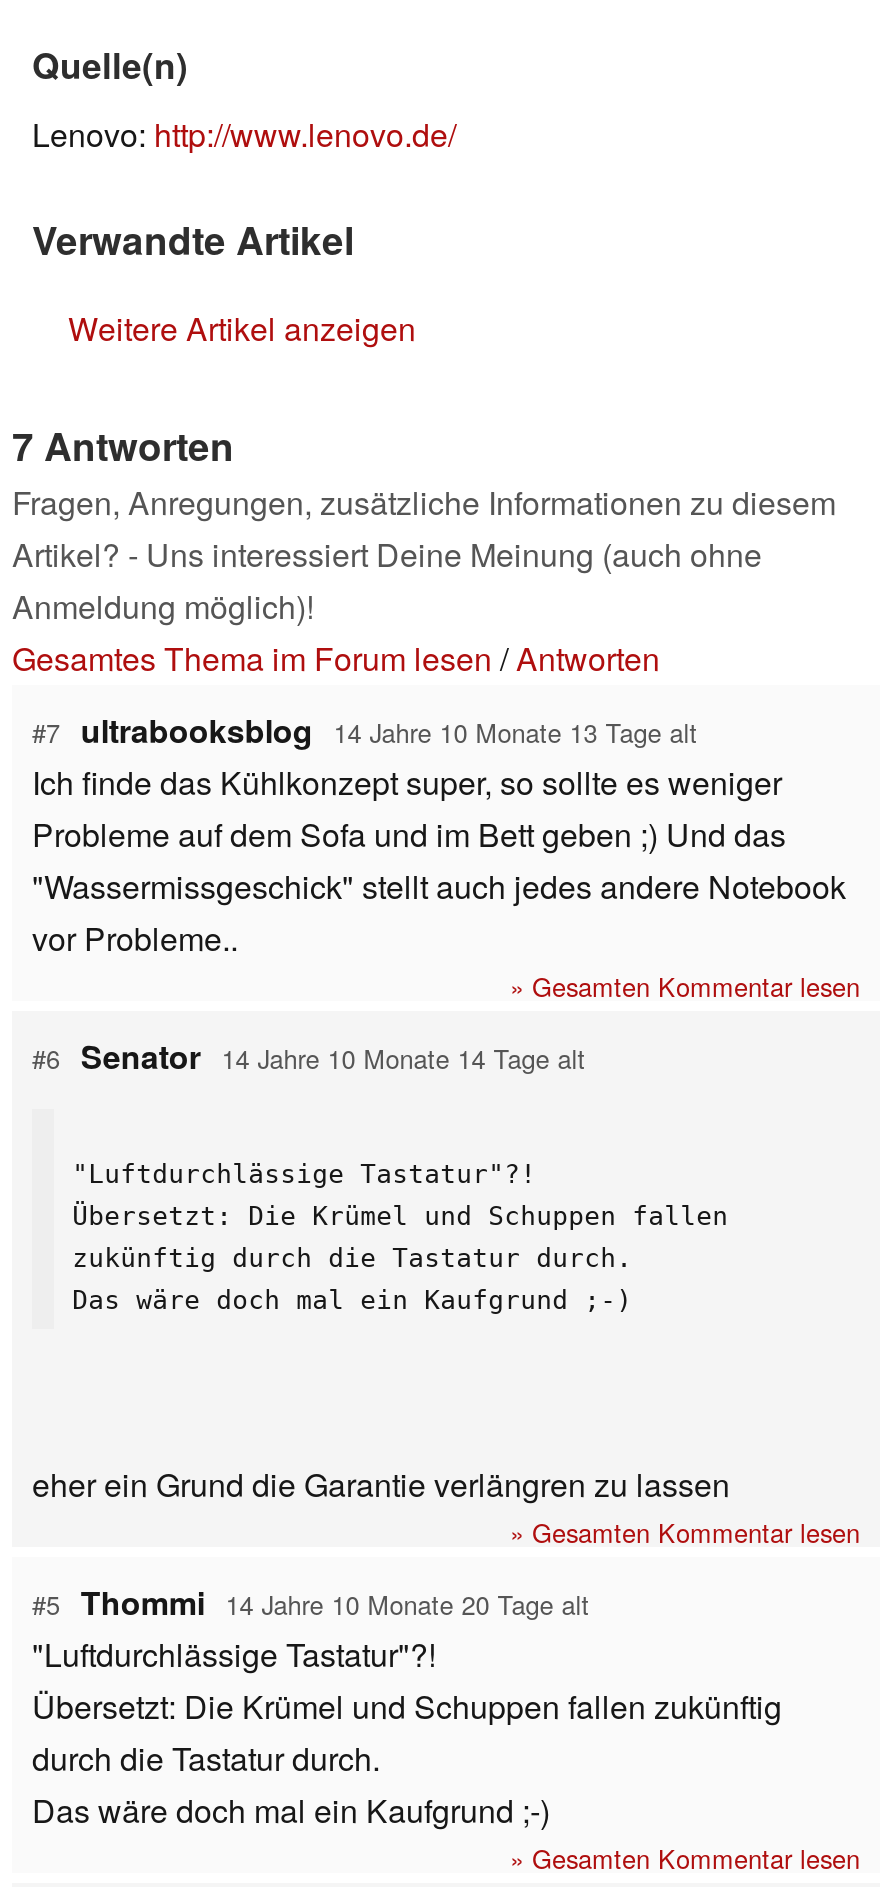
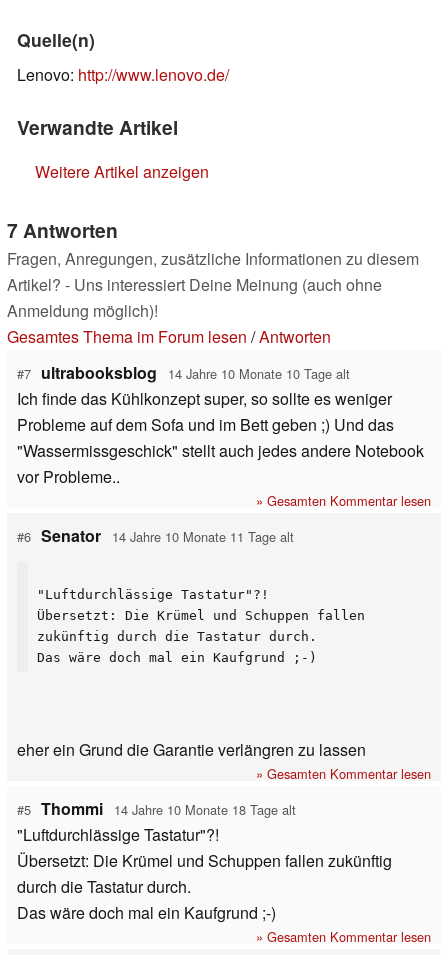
[32,706,698,752] #7 ultrabooksblog 14 Jahre 10 Monate 13 Tage alt -> [17,361,350,384] #7 ultrabooksblog 14 Jahre 10 Monate 10 Tage alt
[32,1033,586,1079] #6 Senator 14 Jahre 10 Monate 14 Tage alt -> [17,524,294,547] #6 Senator 14 Jahre 10 Monate 11 Tage alt
[32,1579,590,1625] #5 Thommi 14 Jahre 10 Monate 20 Tage alt -> [17,797,296,820] #5 Thommi 14 Jahre 10 Monate 18 Tage alt

